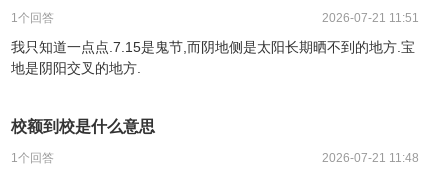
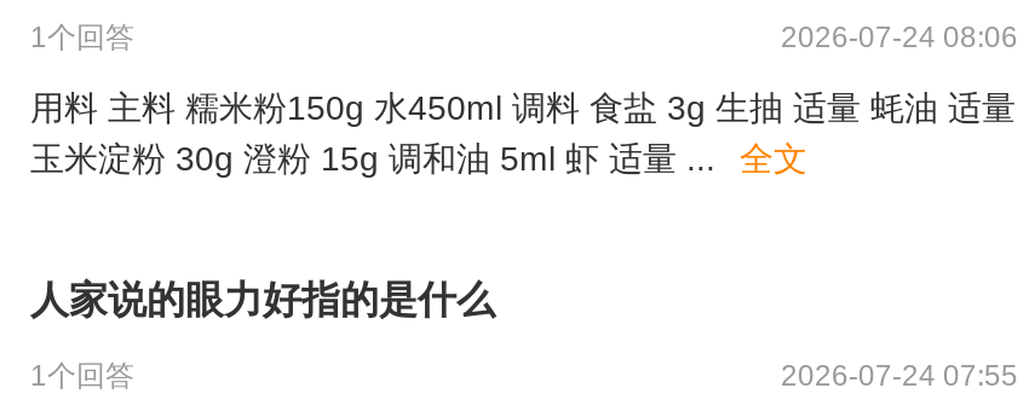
[322,11,419,25] 2026-07-21 11:51 -> [781,21,1018,54] 2026-07-24 08:06
[11,39,415,76] 我只知道一点点.7.15是鬼节,而阴地侧是太阳长期晒不到的地方.宝 | 地是阴阳交叉的地方. -> [30,88,1016,178] 用料 主料 糯米粉150g 水450ml 调料 食盐 3g 生抽 适量 蚝油 适量 | 玉米淀粉 30g 澄粉 15g 调和油 5ml 虾 适量... | 全文
[11,118,155,135] 校额到校是什么意思 -> [30,279,495,320] 人家说的眼力好指的是什么
[322,151,419,165] 2026-07-21 11:48 -> [781,359,1018,393] 2026-07-24 07:55

